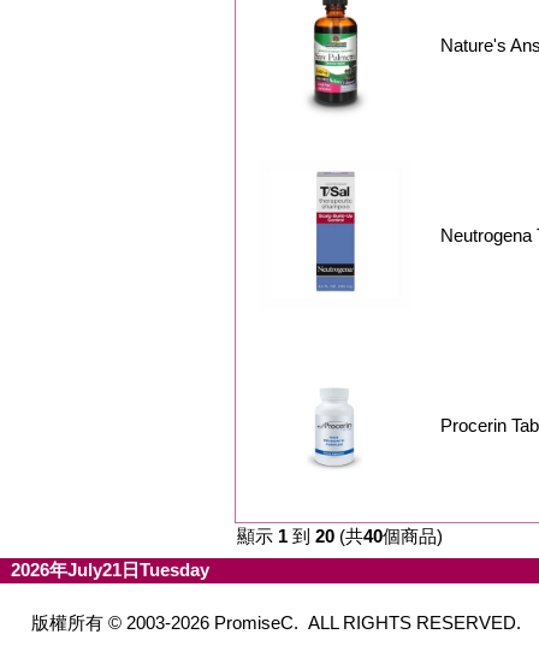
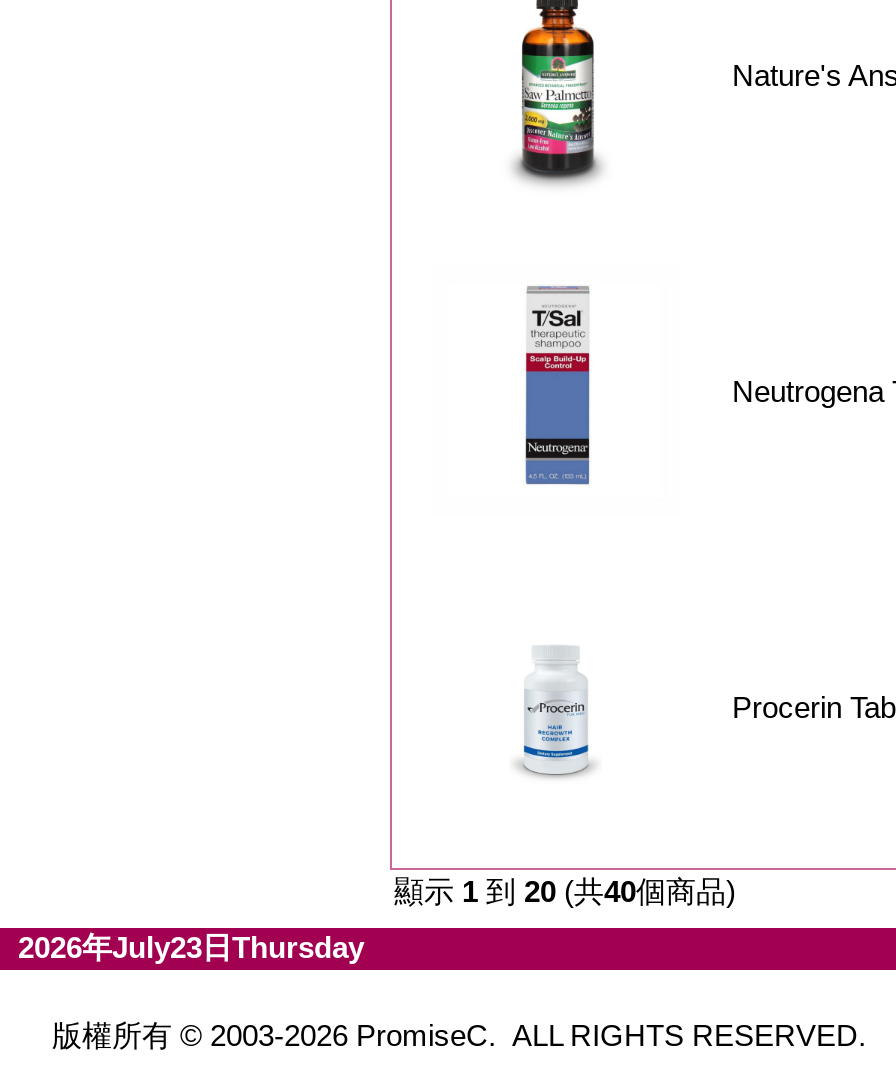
[1,559,219,580] 2026年July21日Tuesday -> [2,930,380,964] 2026年July23日Thursday

